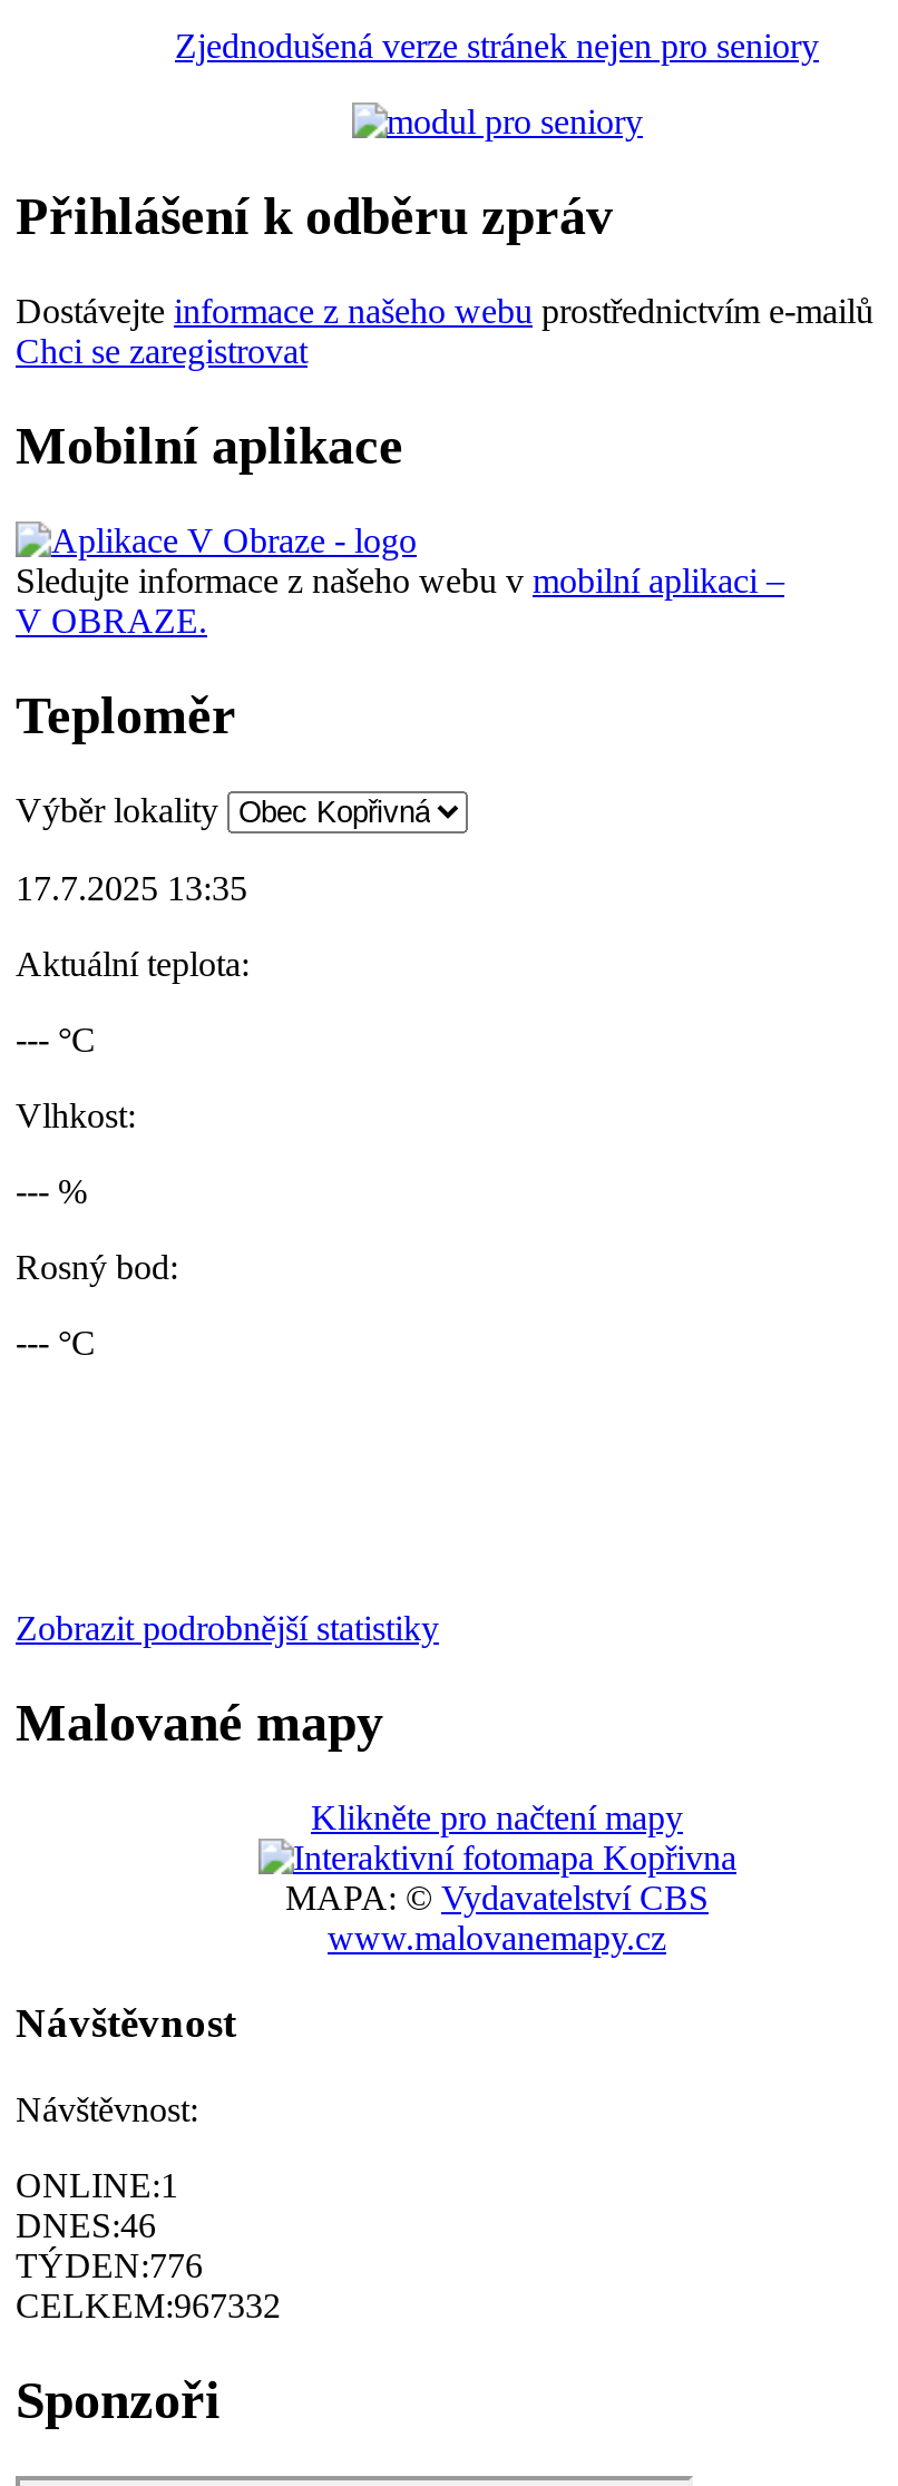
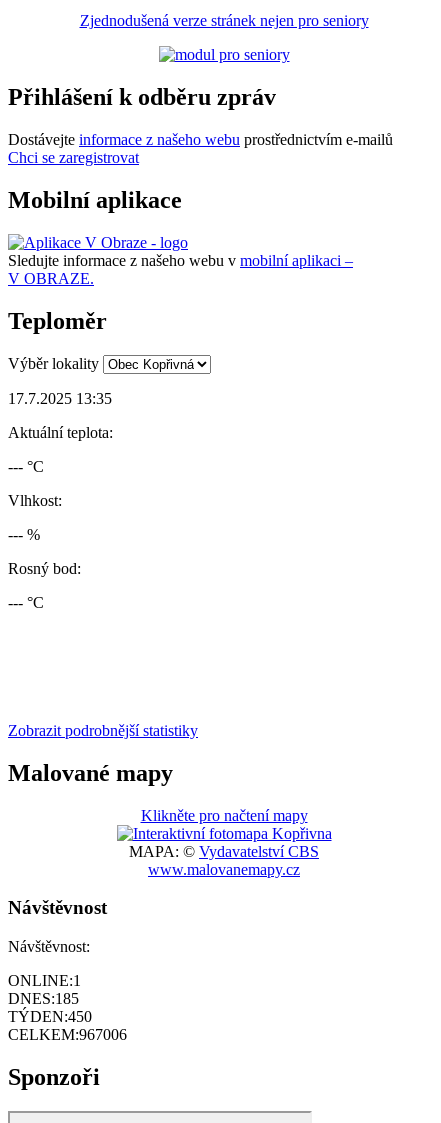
[16,2207,156,2244] DNES:46 -> [8,990,79,1007] DNES:185
[16,2247,203,2285] TÝDEN:776 -> [8,1008,92,1025] TÝDEN:450
[16,2287,281,2325] CELKEM:967332 -> [8,1026,127,1043] CELKEM:967006

